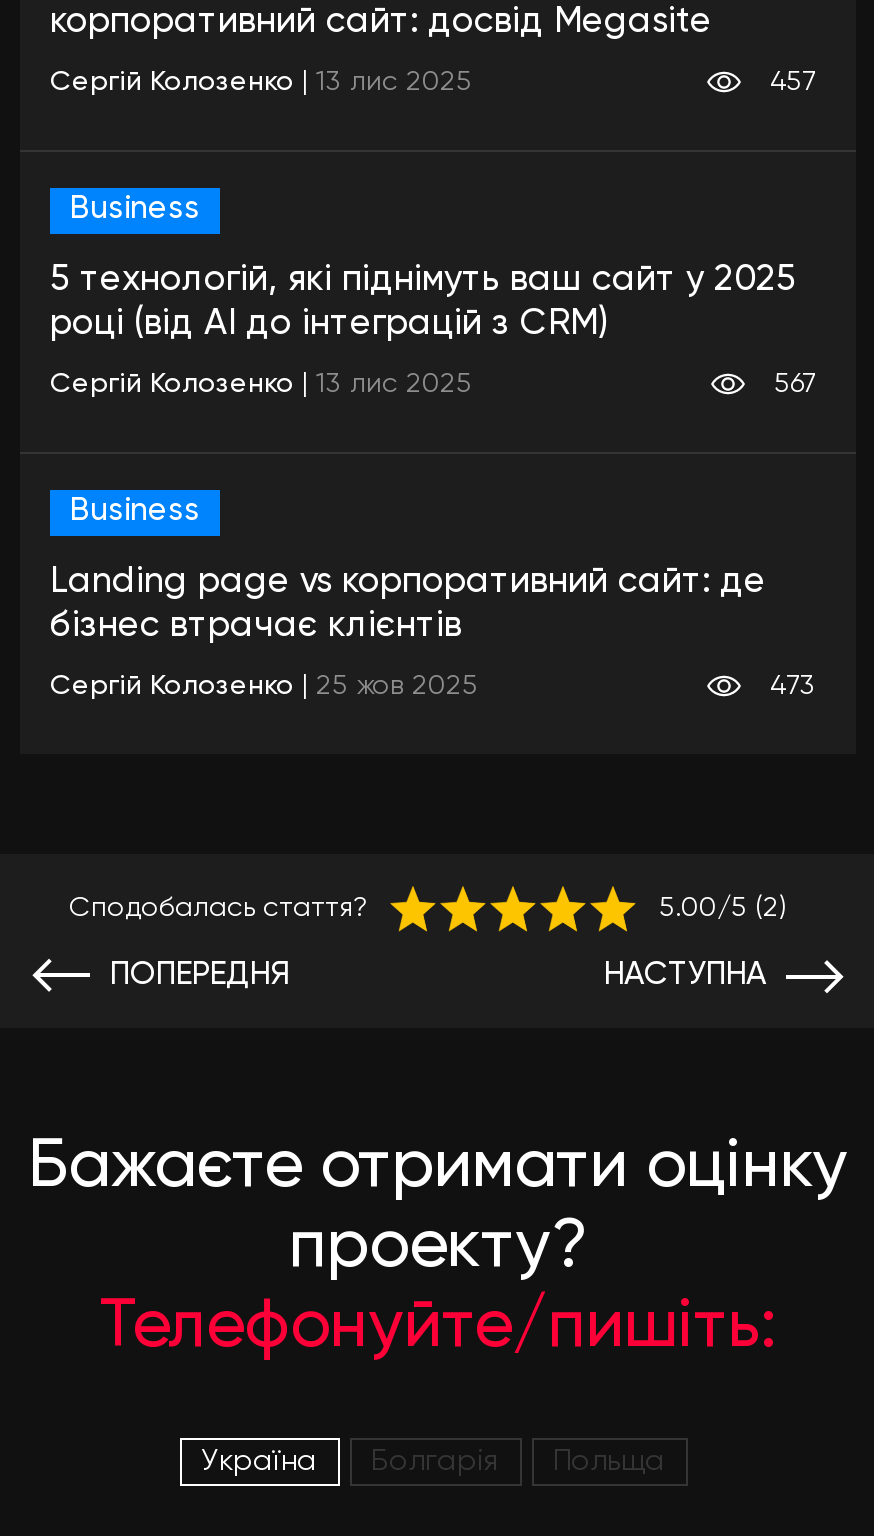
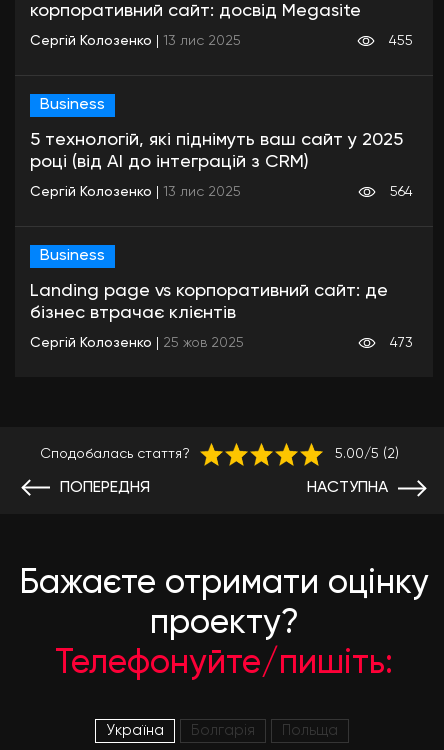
[770,68,816,96] 457 -> [389,34,413,48] 455
[774,370,816,398] 567 -> [390,185,413,199] 564

